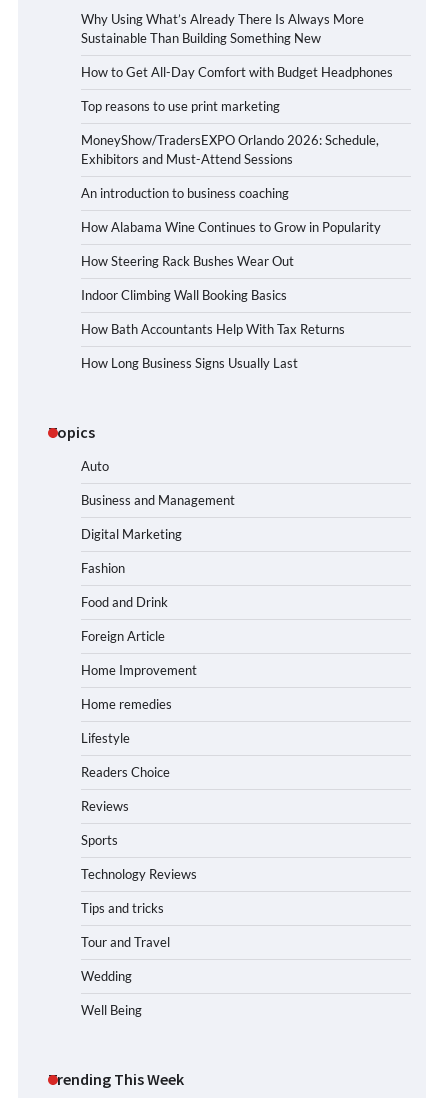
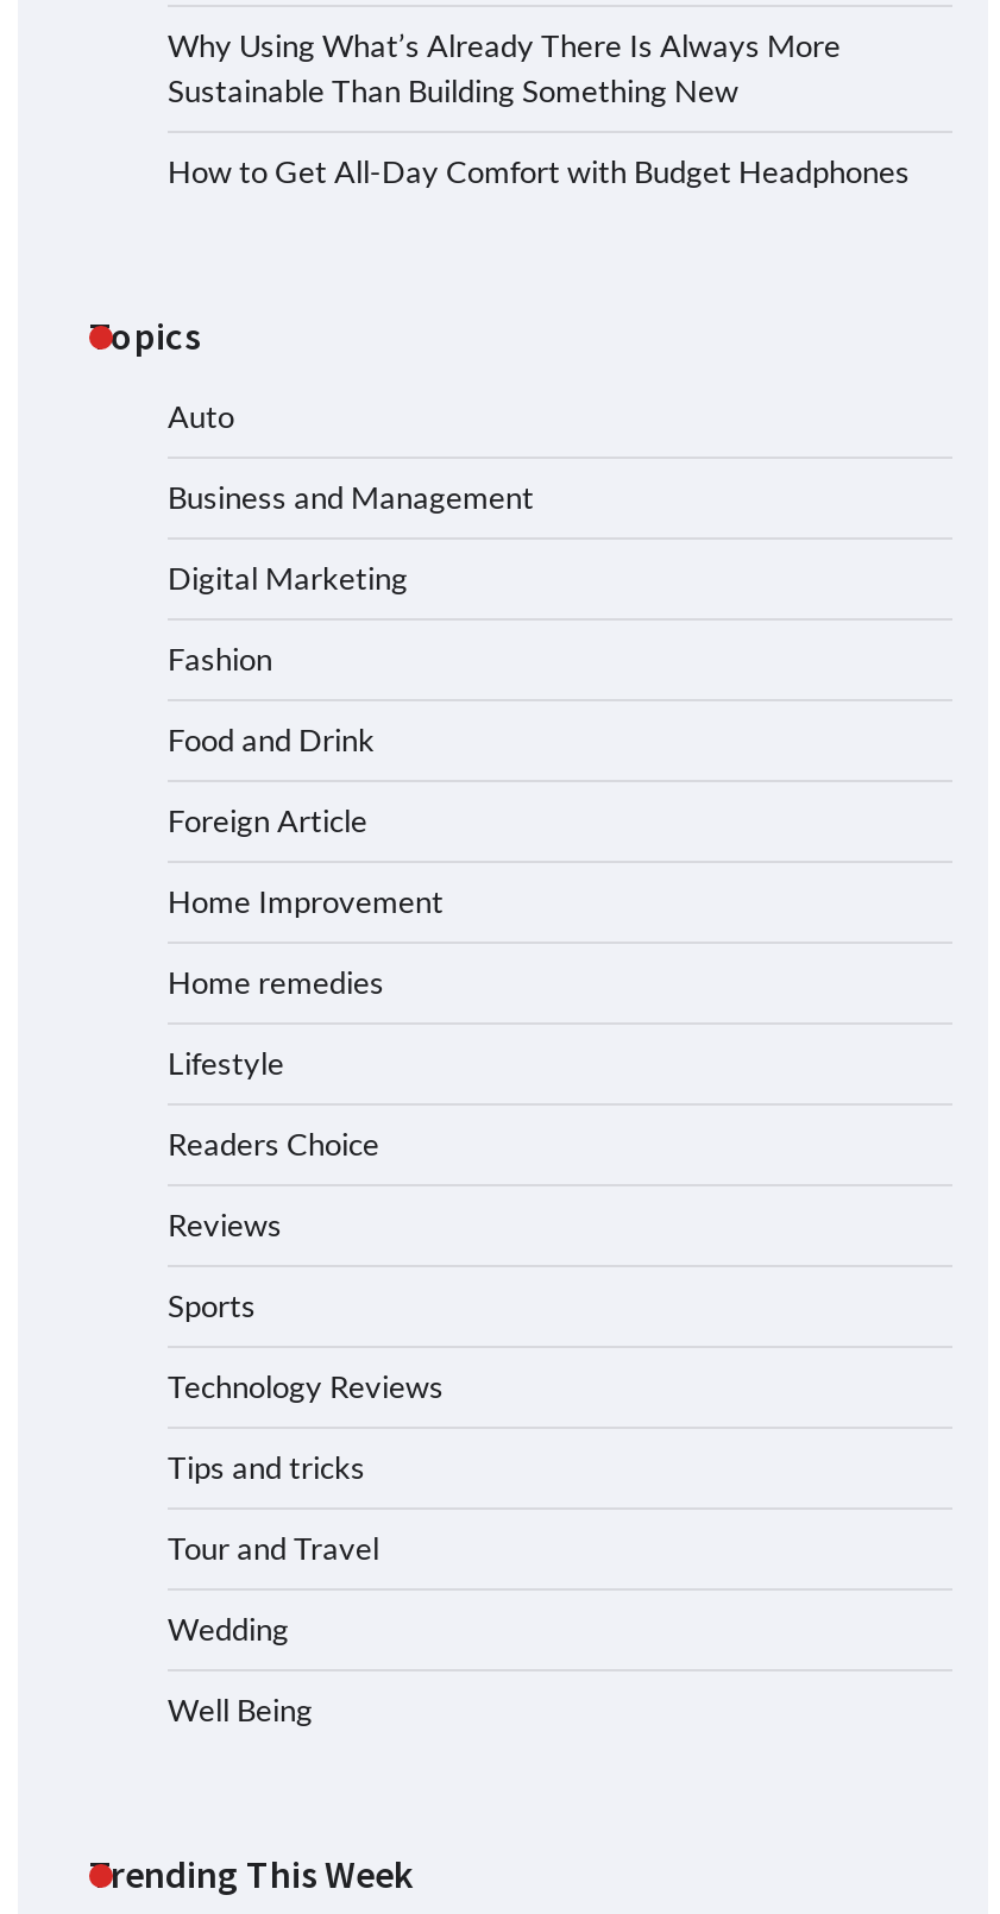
[81,98,381,371] Top reasons to use print marketing | MoneyShow/TradersEXPO Orlando 2026: Schedule, | Exhibitors and Must-Attend Sessions | An introduction to business coaching | How Alabama Wine Continues to Grow in Popularity | How Steering Rack Bushes Wear Out | Indoor Climbing Wall Booking Basics | How Bath Accountants Help With Tax Returns | How Long Business Signs Usually Last -> none

